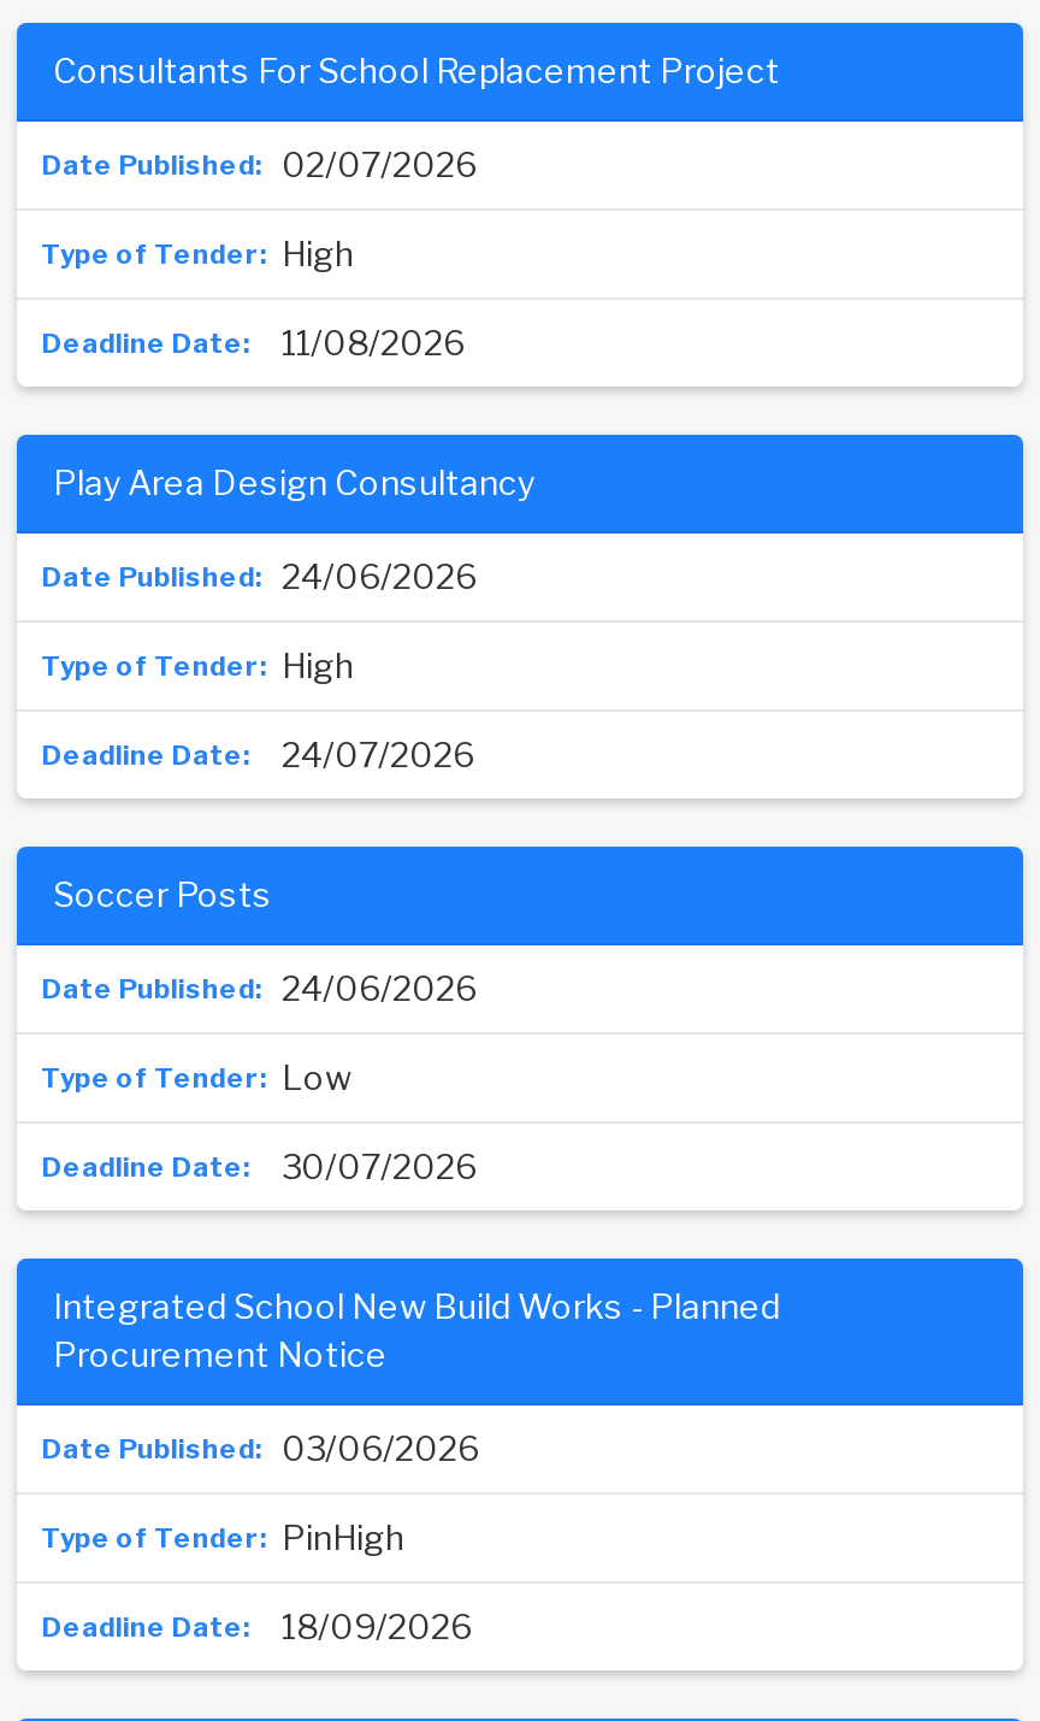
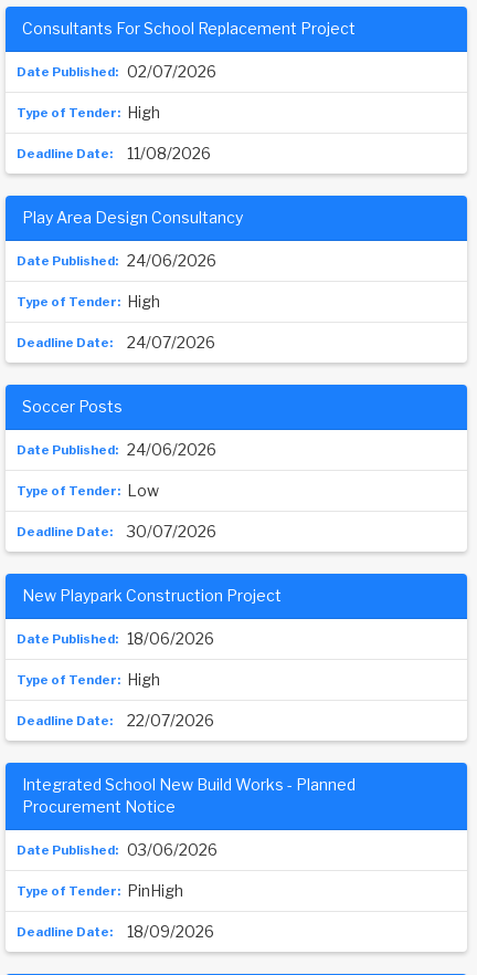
none -> [22,586,282,605] New Playpark Construction Project
none -> [127,629,214,648] 18/06/2026
none -> [127,670,214,730] High | 22/07/2026

